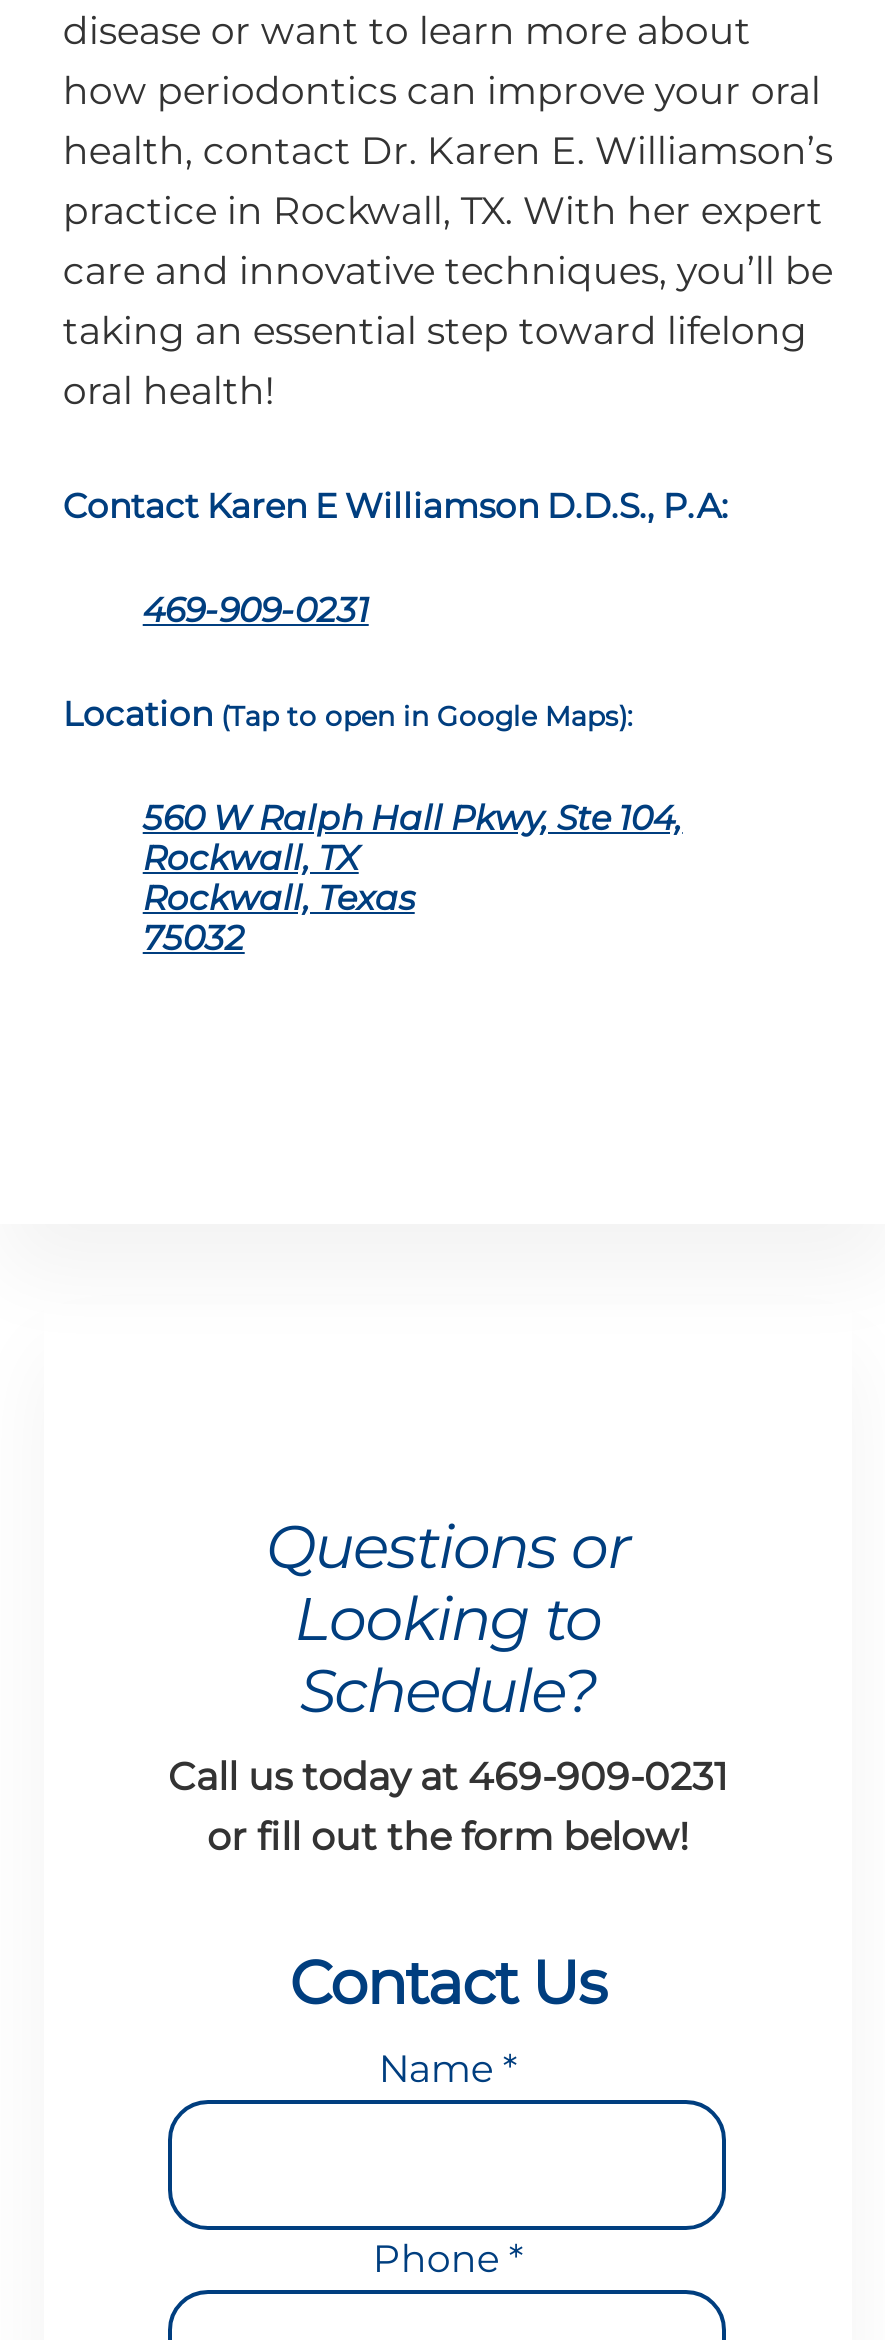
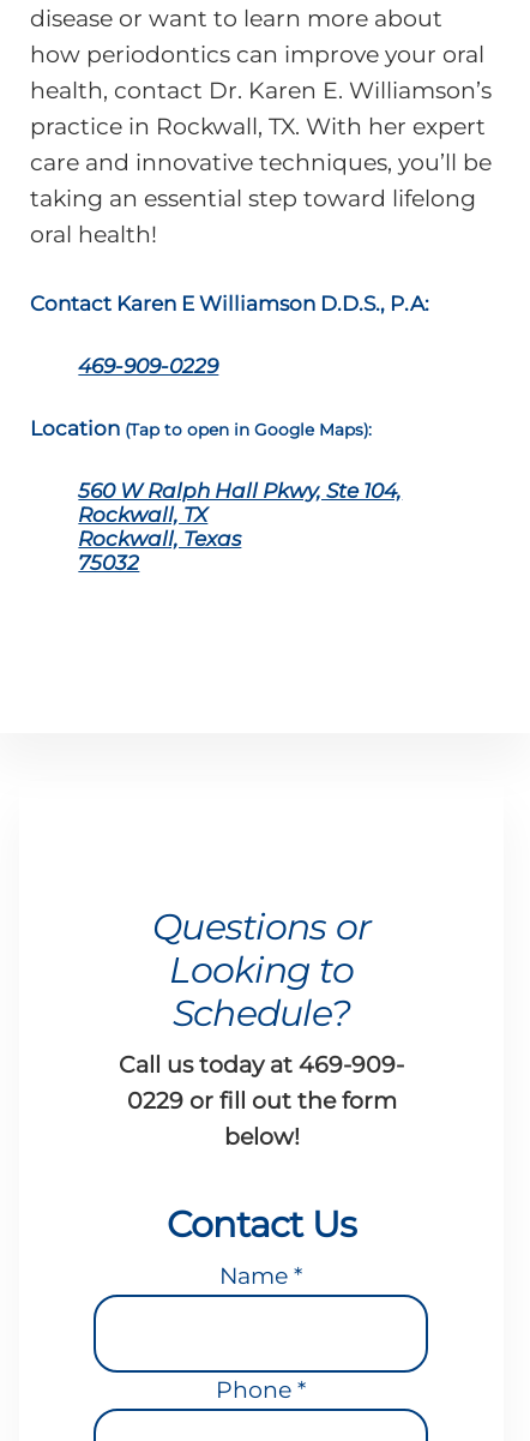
[143,590,369,630] 469-909-0231 -> [78,354,219,378] 469-909-0229
[168,1753,728,1859] Call us today at 469-909-0231 | or fill out the form below! -> [119,1052,404,1151] Call us today at 469-909- | 0229 or fill out the form | below!

